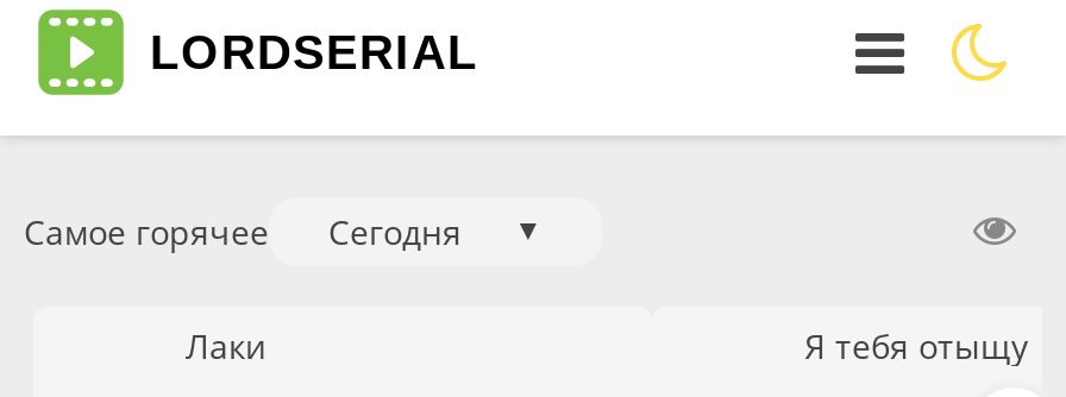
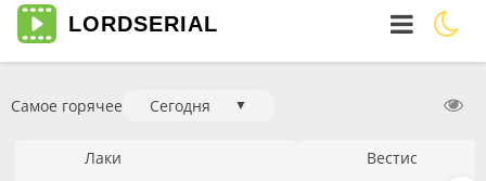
[804,323,1028,368] Я тебя отыщу -> [367,147,418,168] Вестис

